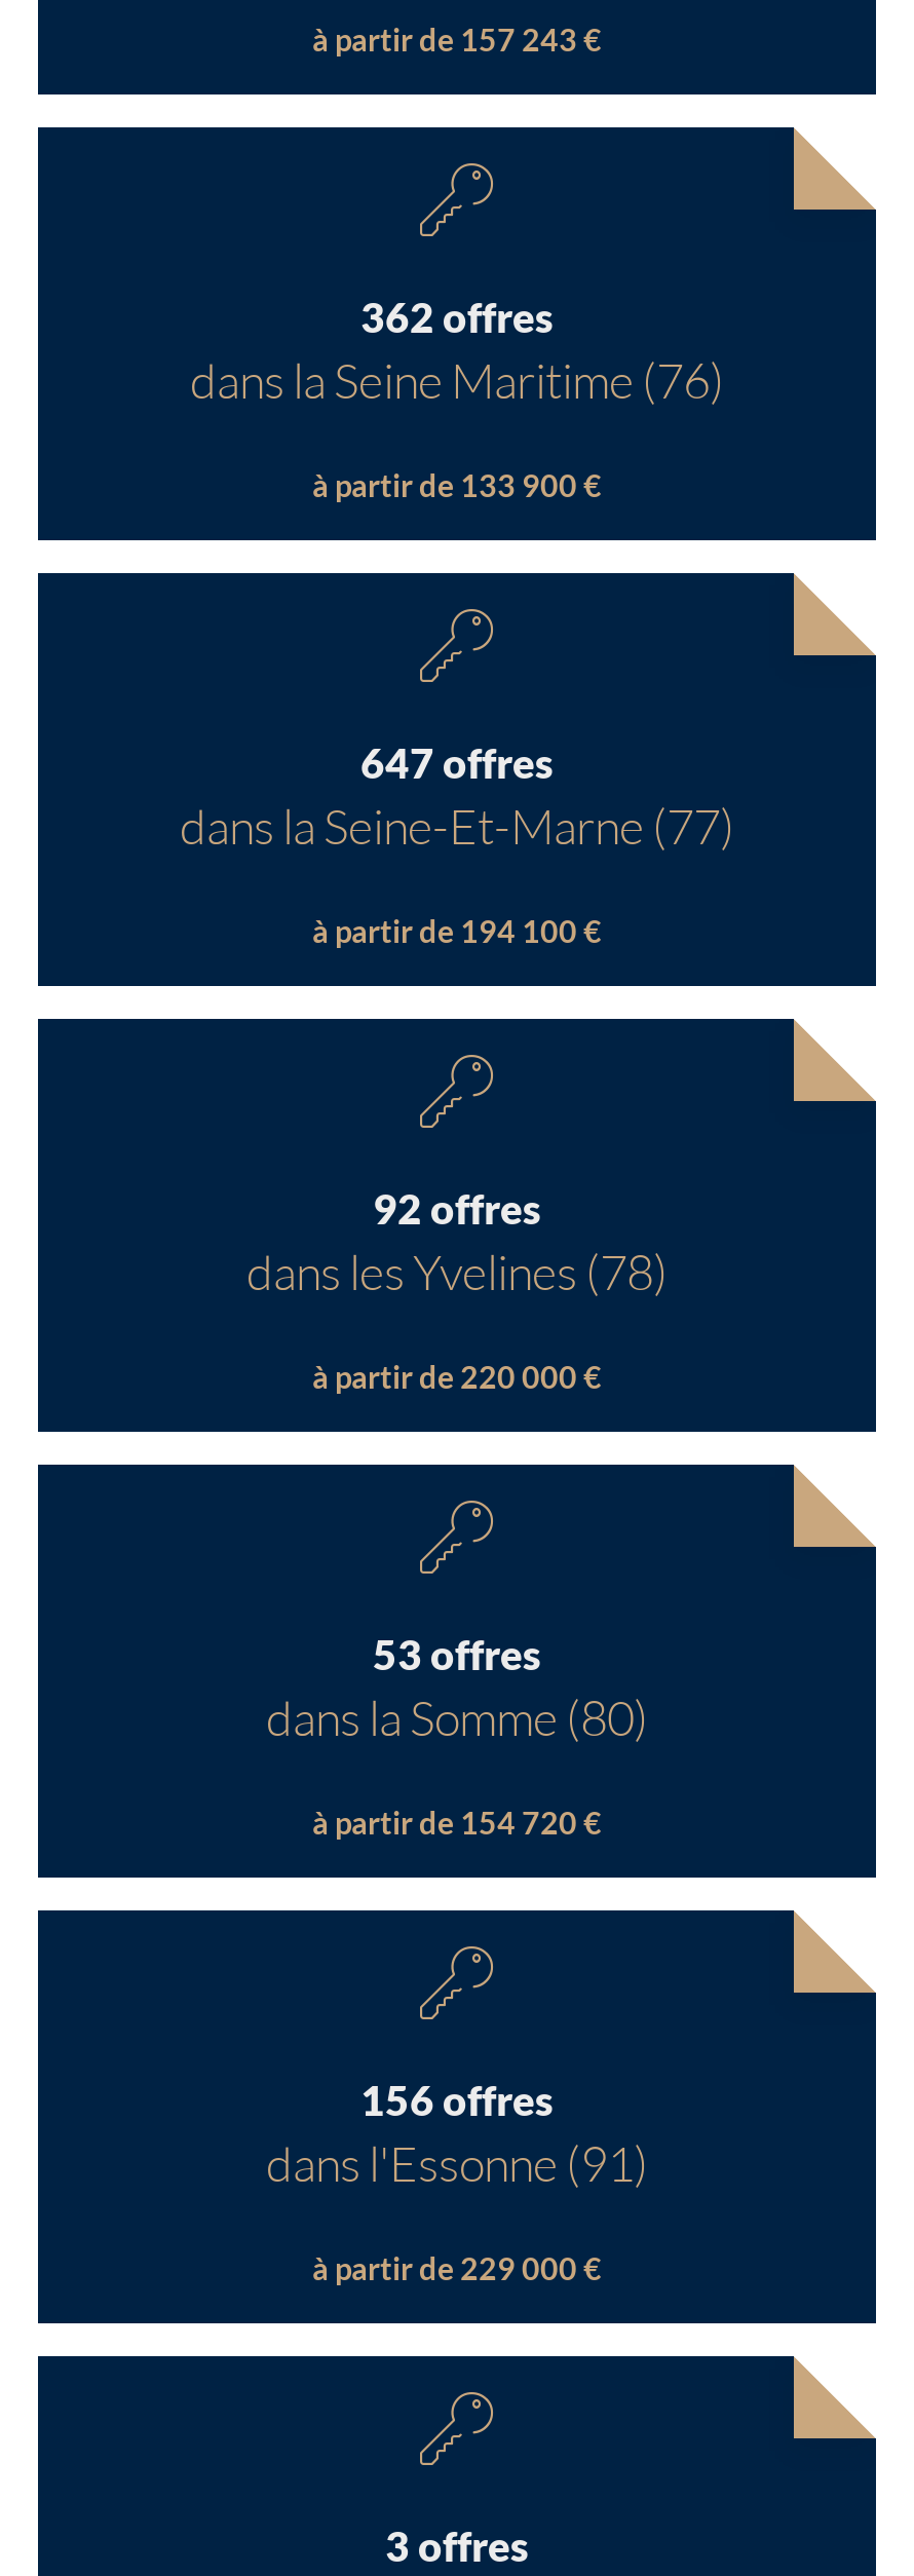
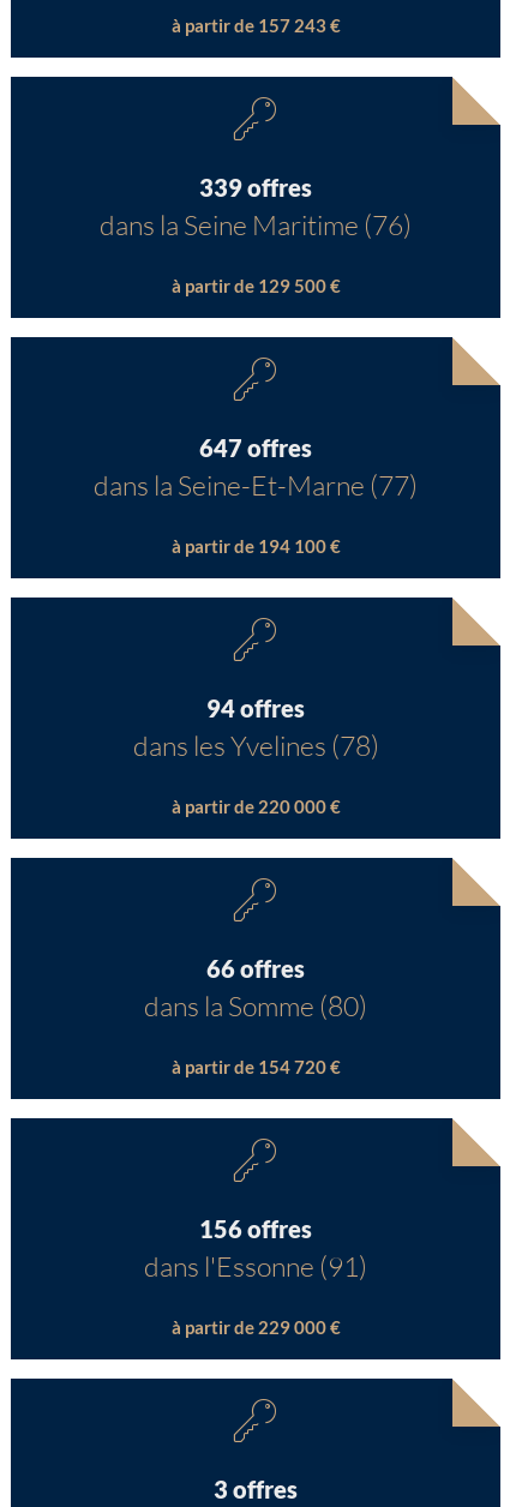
[360,291,554,340] 362 offres -> [199,172,312,201] 339 offres
[312,466,602,503] à partir de 133 900 € -> [171,275,340,296] à partir de 129 500 €
[373,1182,541,1232] 92 offres -> [206,693,305,722] 94 offres
[373,1628,541,1677] 53 offres -> [206,953,305,982] 66 offres

